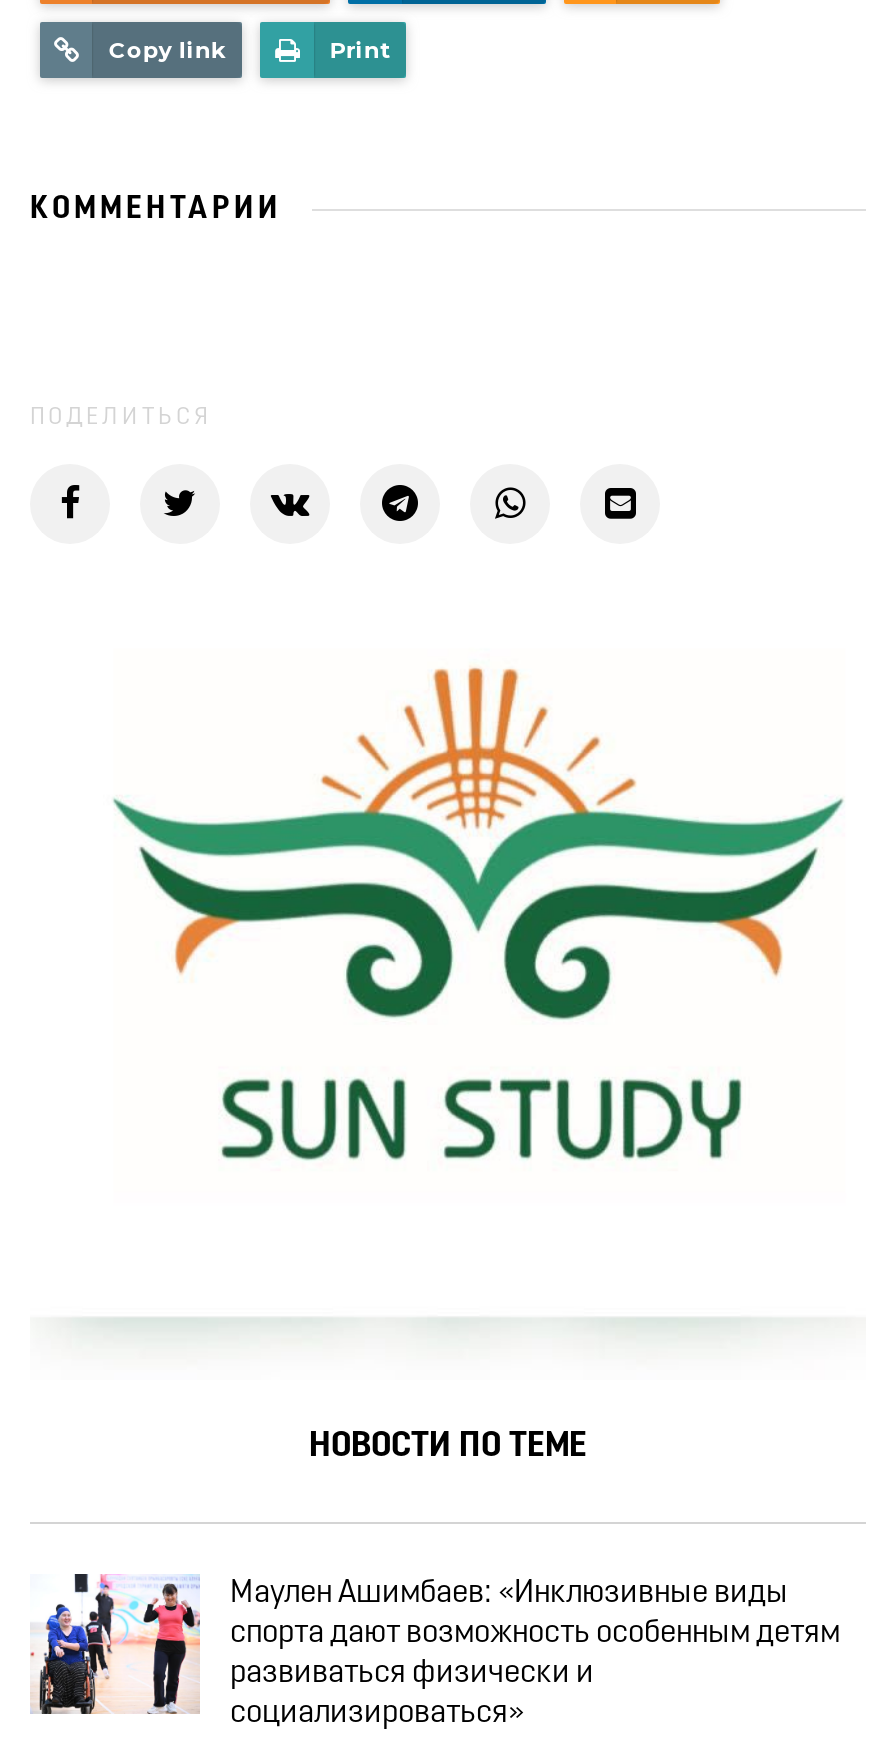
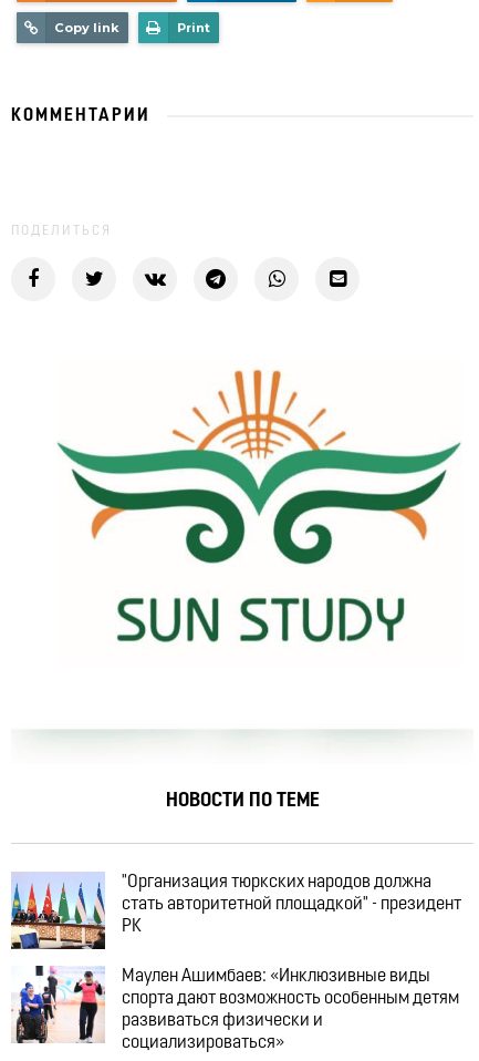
none -> [10,872,461,950] [image] | "Организация тюркских народов должна | стать авторитетной площадкой" - президент | РК

